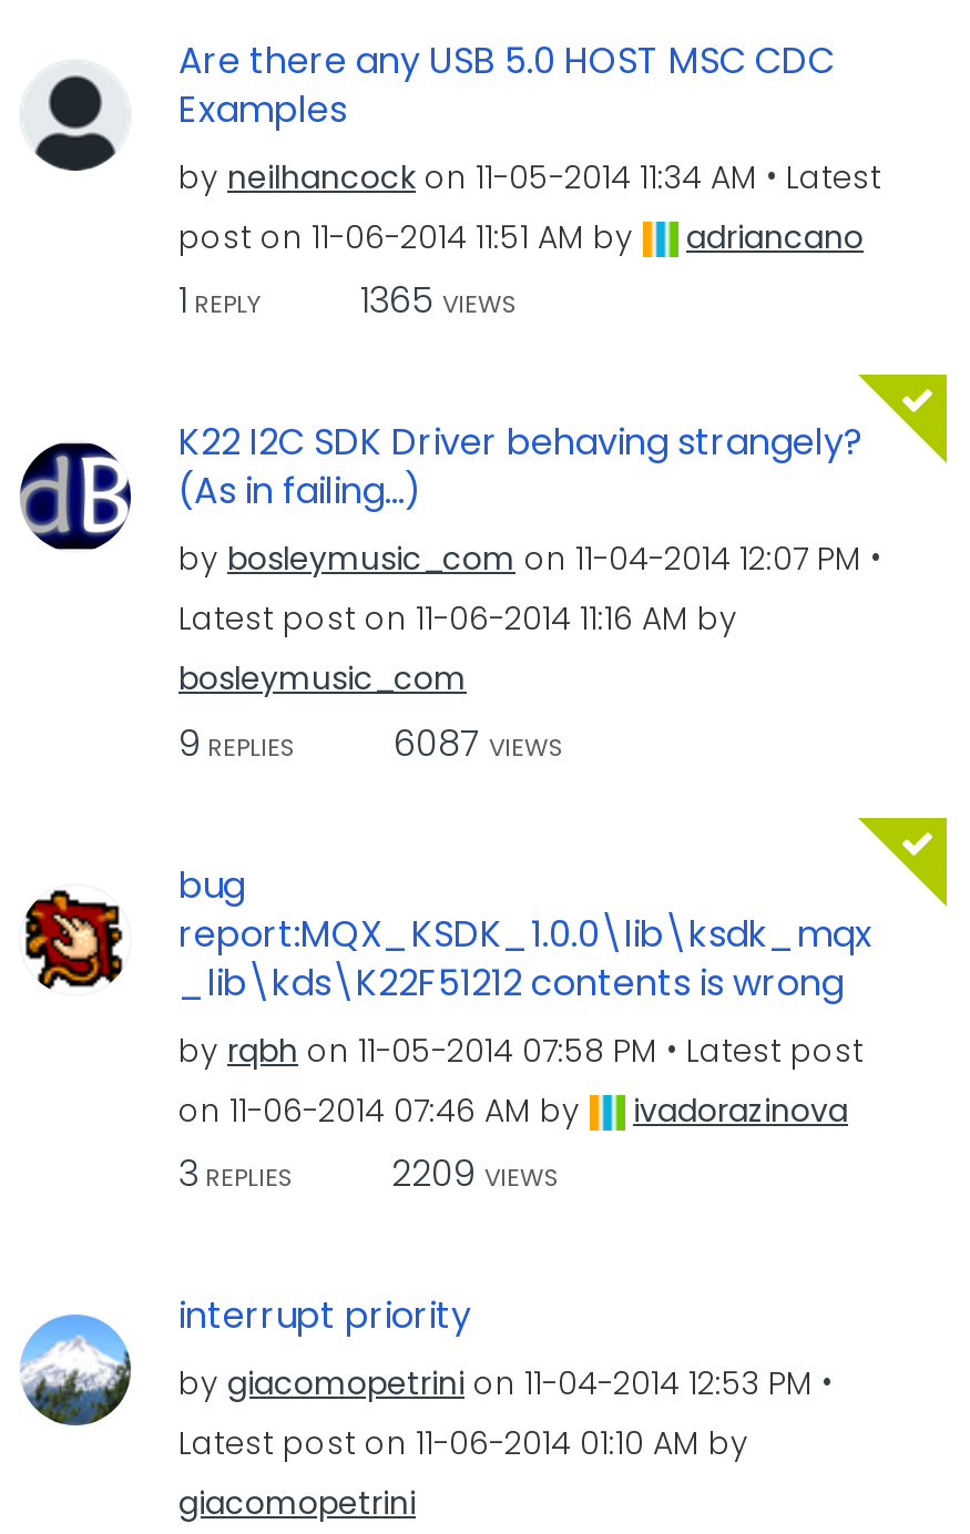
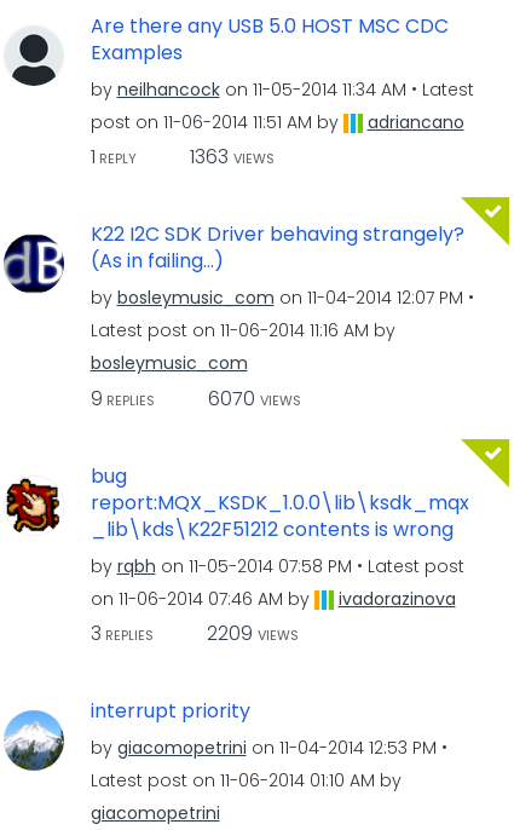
[178,275,518,326] 1 REPLY 1365 VIEWS -> [90,143,274,171] 1 REPLY 1363 VIEWS
[178,717,564,768] 9 REPLIES 6087 VIEWS -> [90,384,301,412] 9 REPLIES 6070 VIEWS

